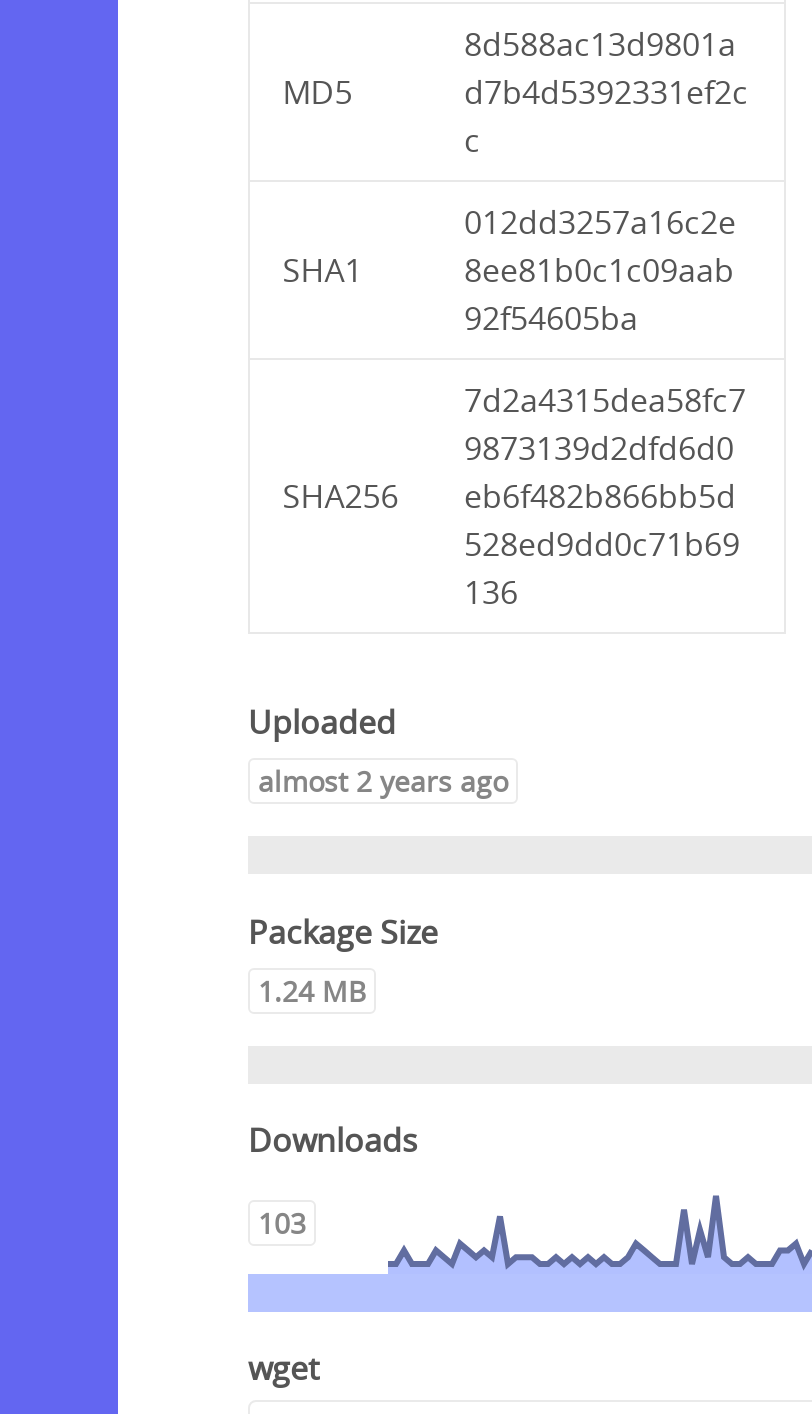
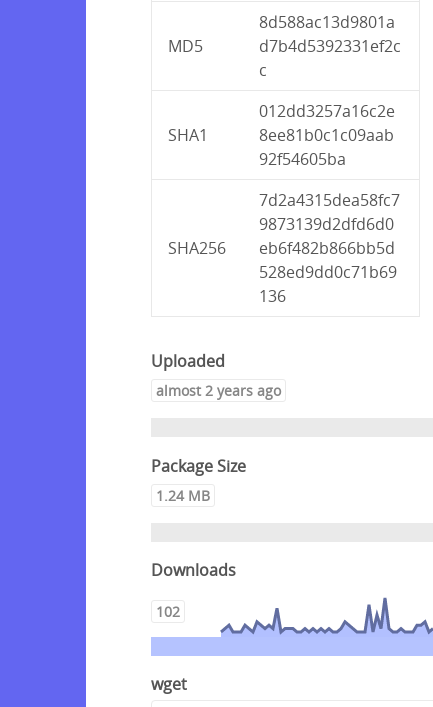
[258,1204,306,1242] 103 -> [156,602,180,621] 102

